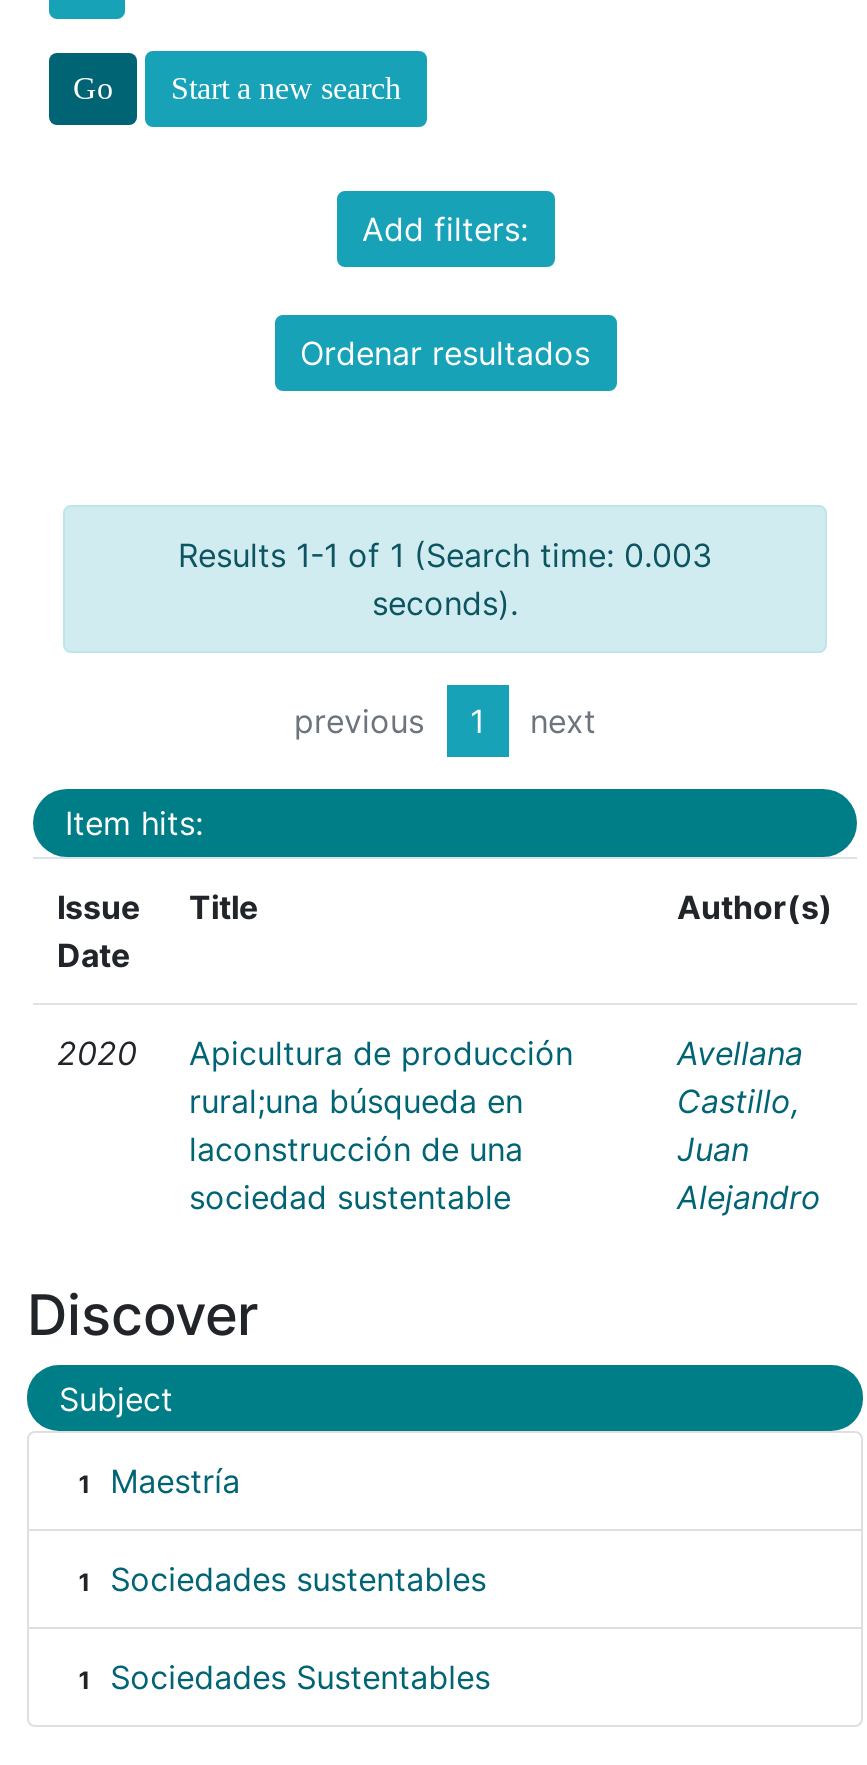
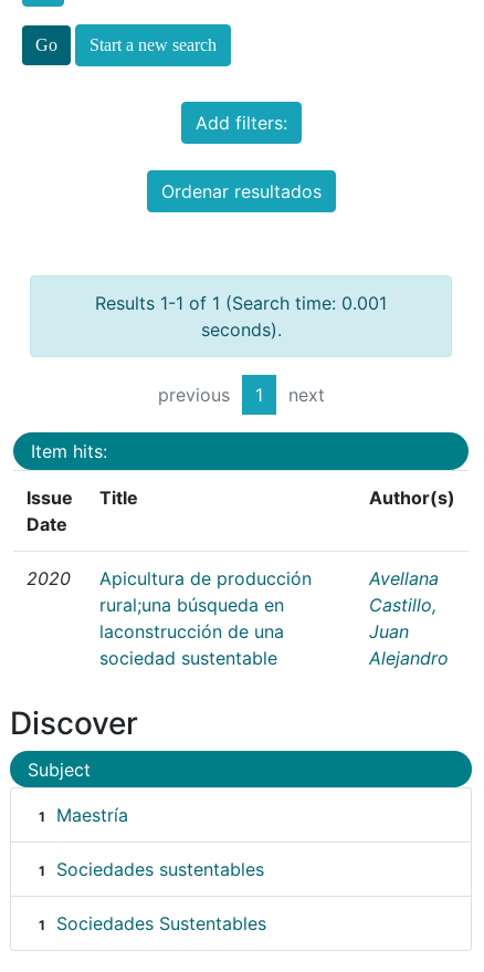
[178,535,712,575] Results 1-1 of 1 (Search time: 0.003 -> [95,292,387,314] Results 1-1 of 1 (Search time: 0.001

